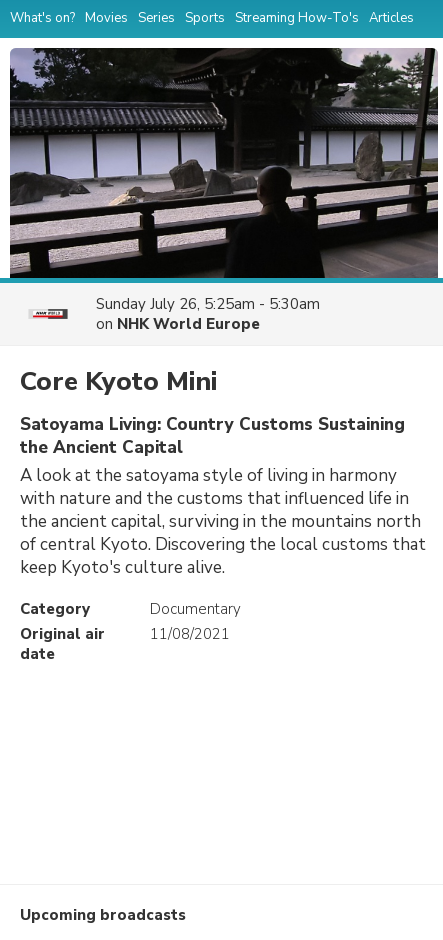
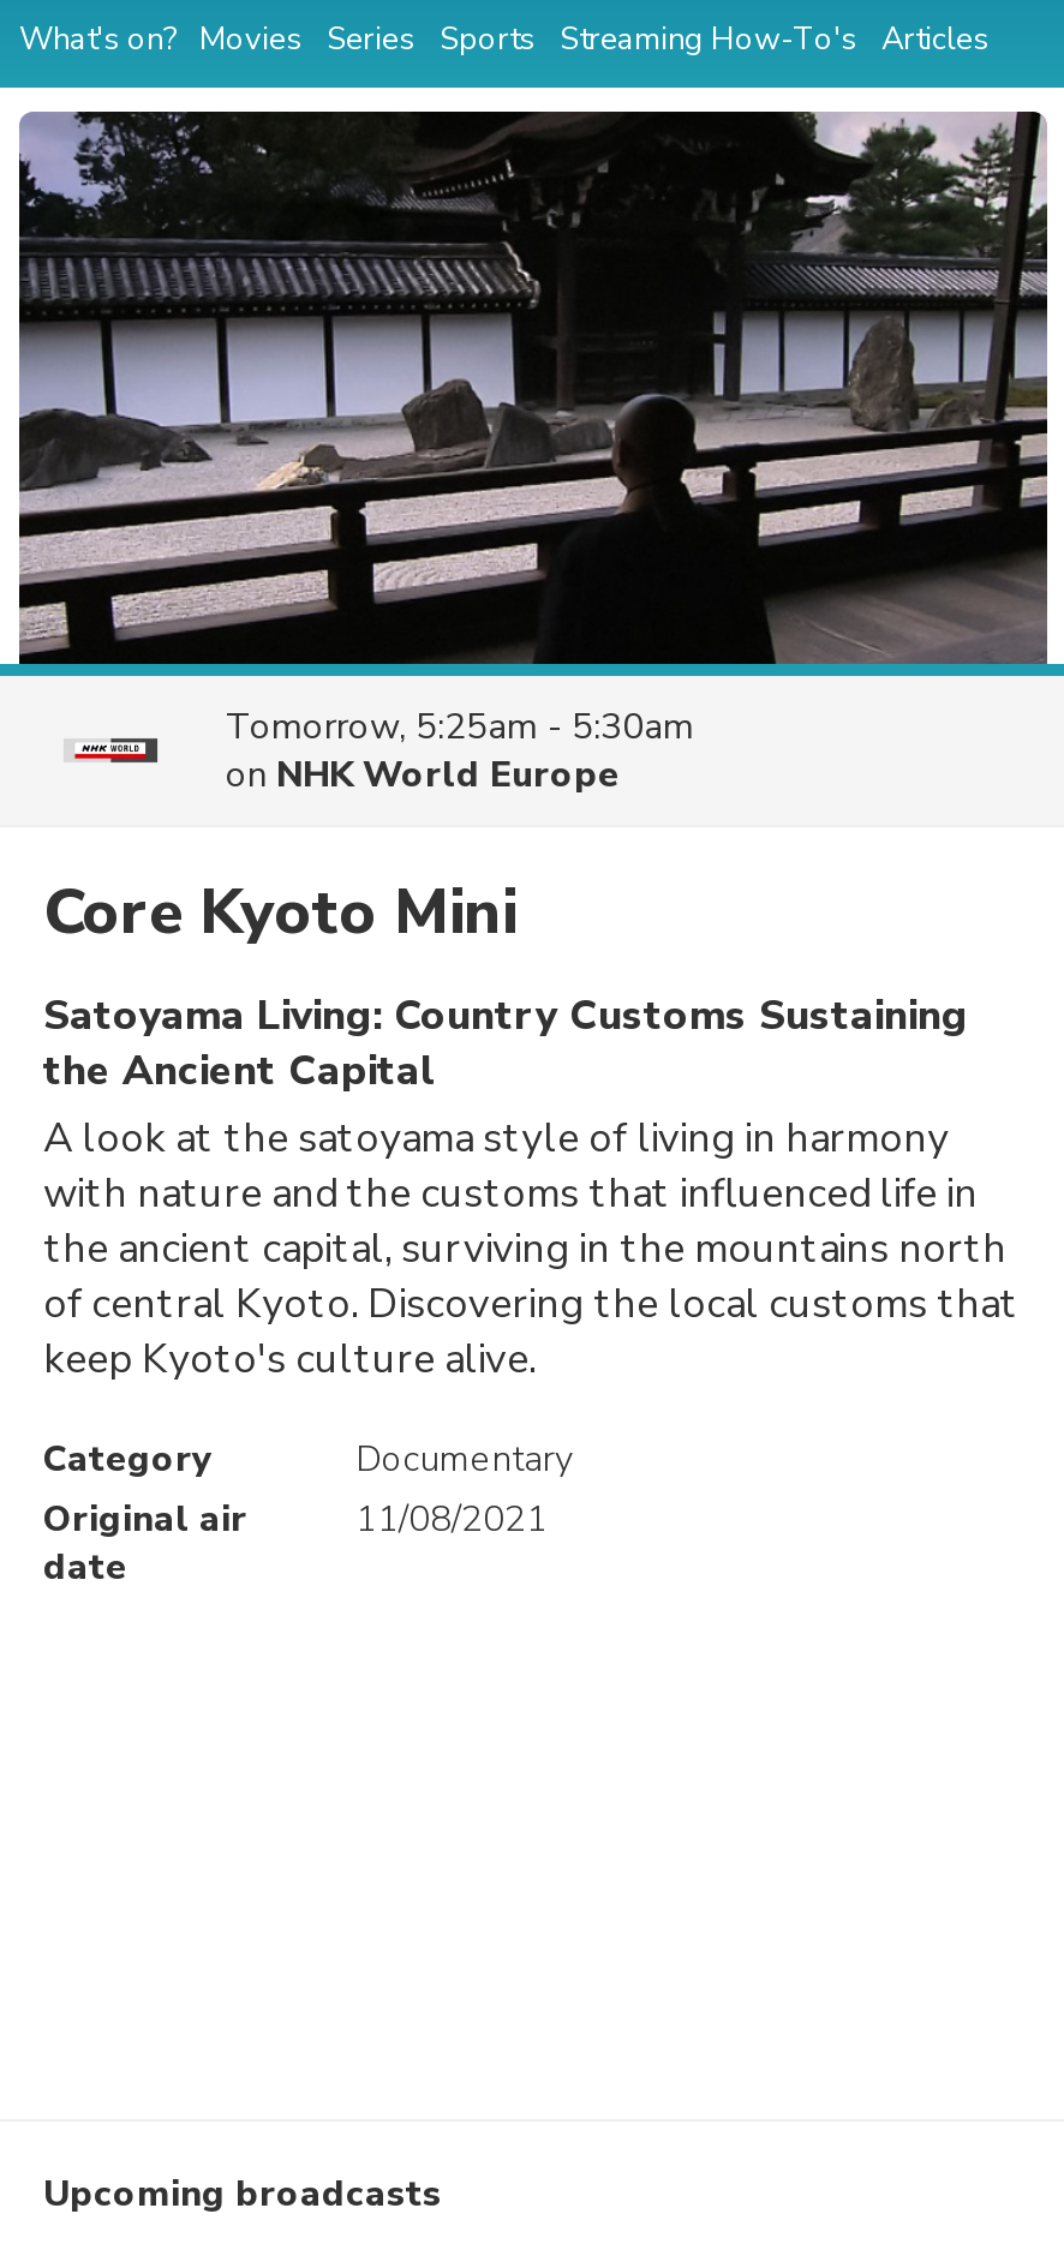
[96,294,320,314] Sunday July 26, 5:25am - 5:30am -> [226,702,694,750] Tomorrow, 5:25am - 5:30am

